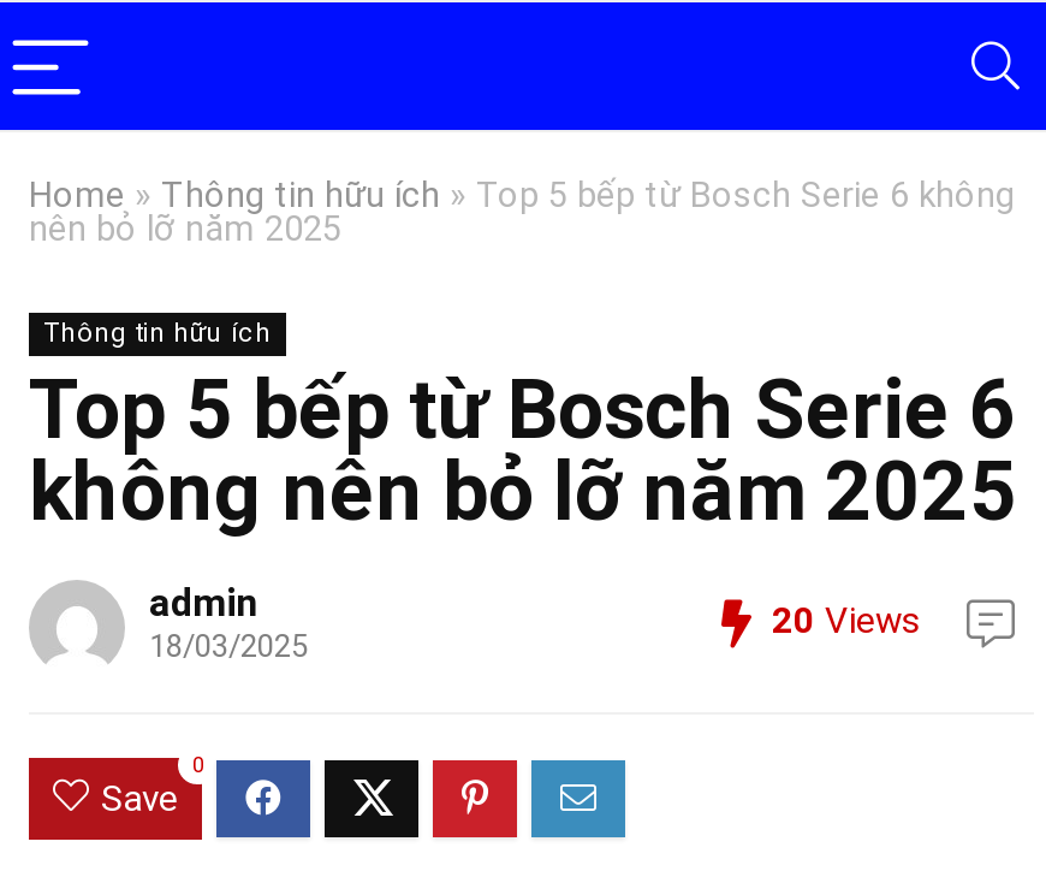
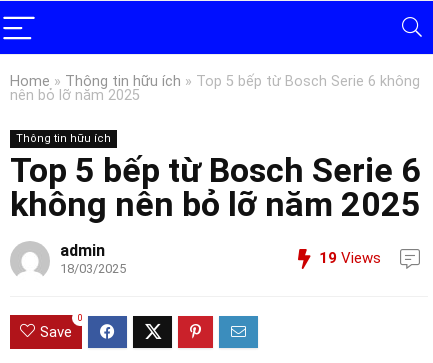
[772,599,921,642] 20 Views -> [319,249,381,267] 19 Views

